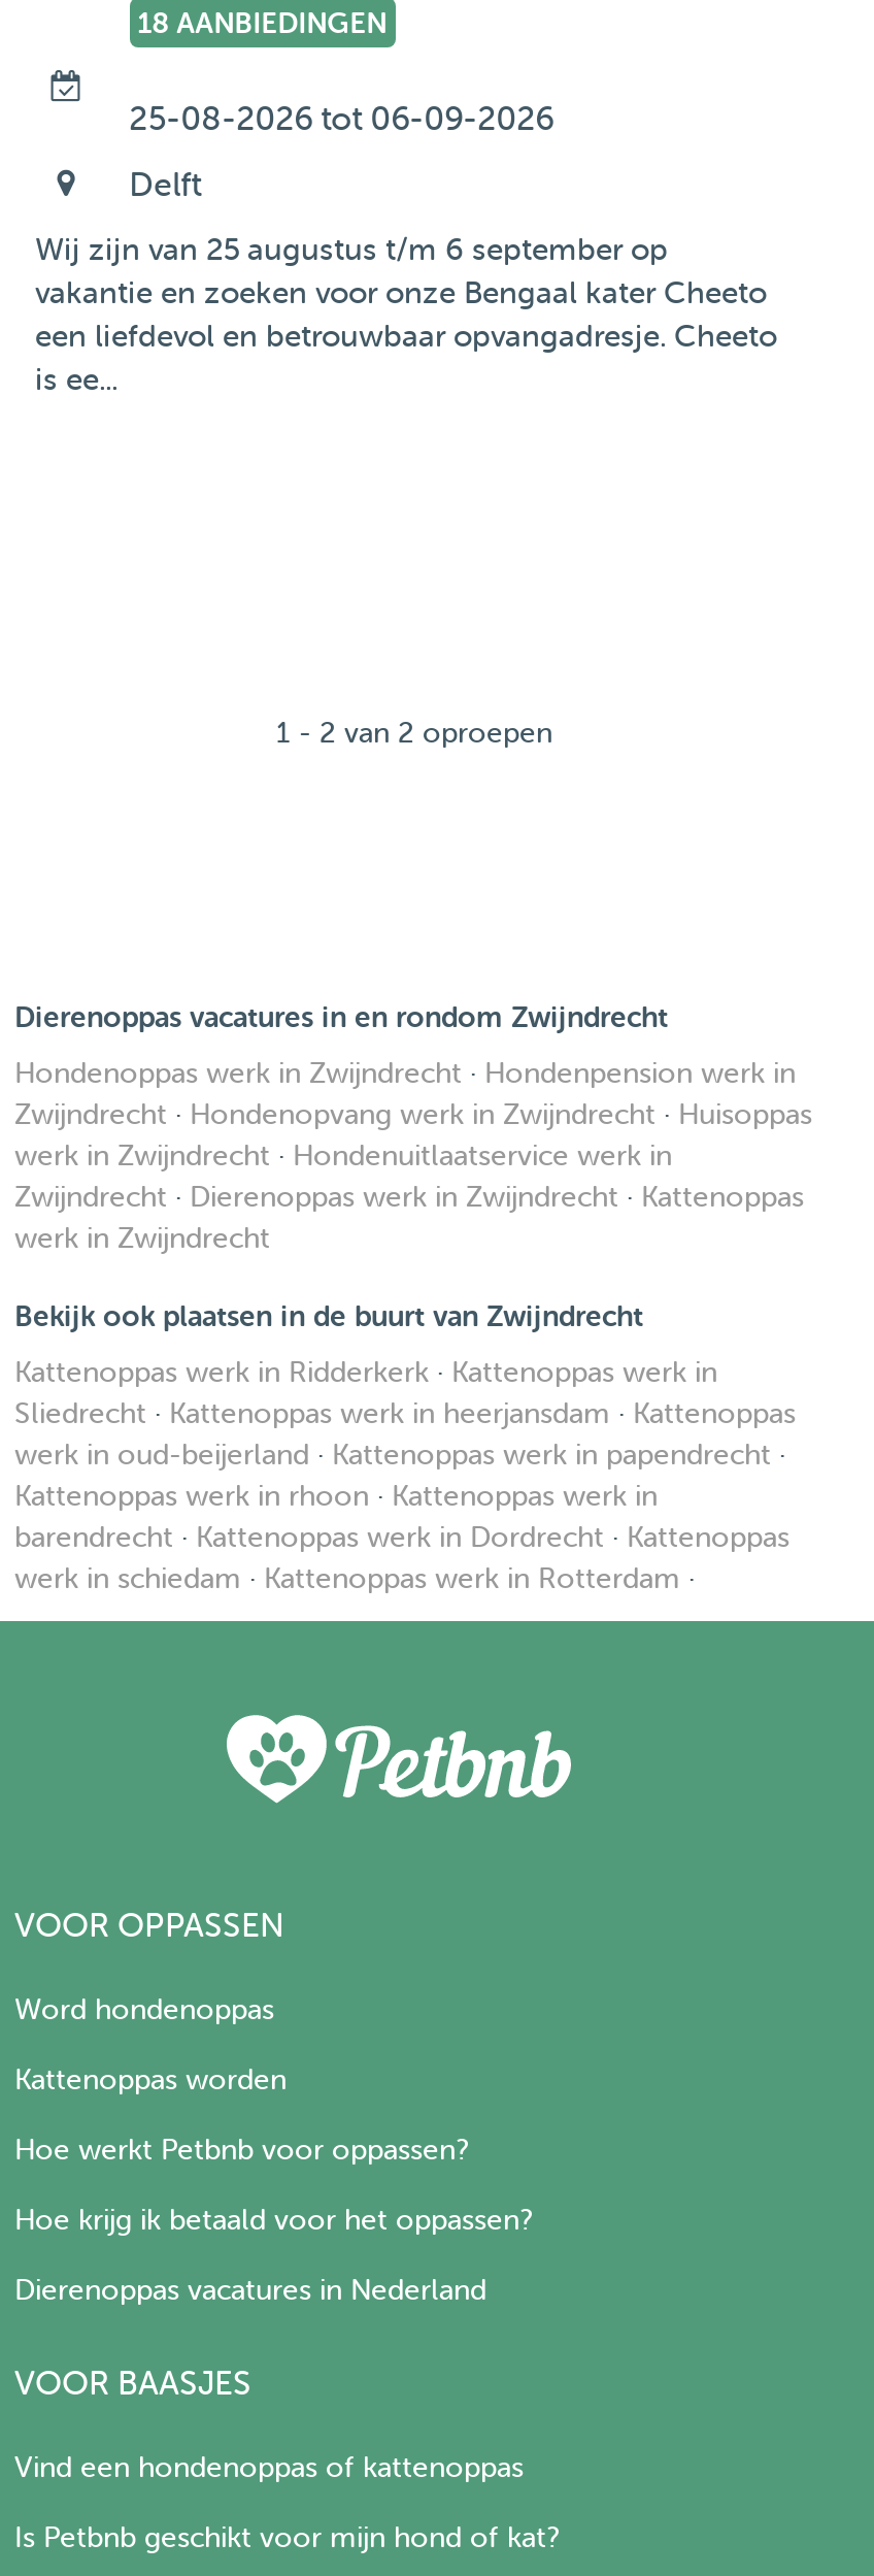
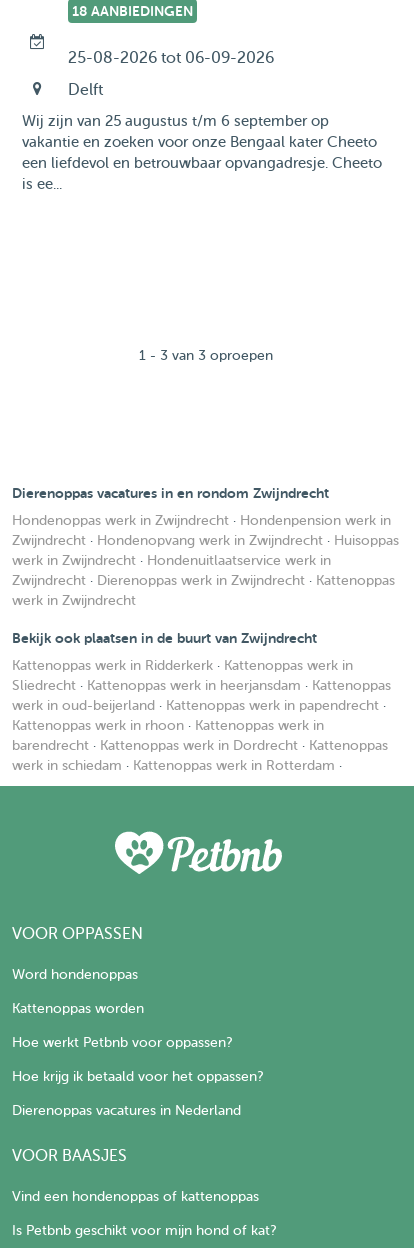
[276,718,552,749] 1 - 2 van 2 oproepen -> [139,348,273,363] 1 - 3 van 3 oproepen

